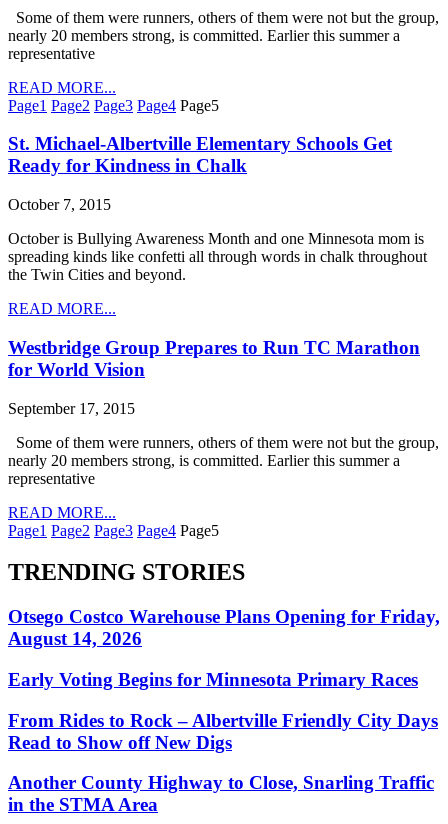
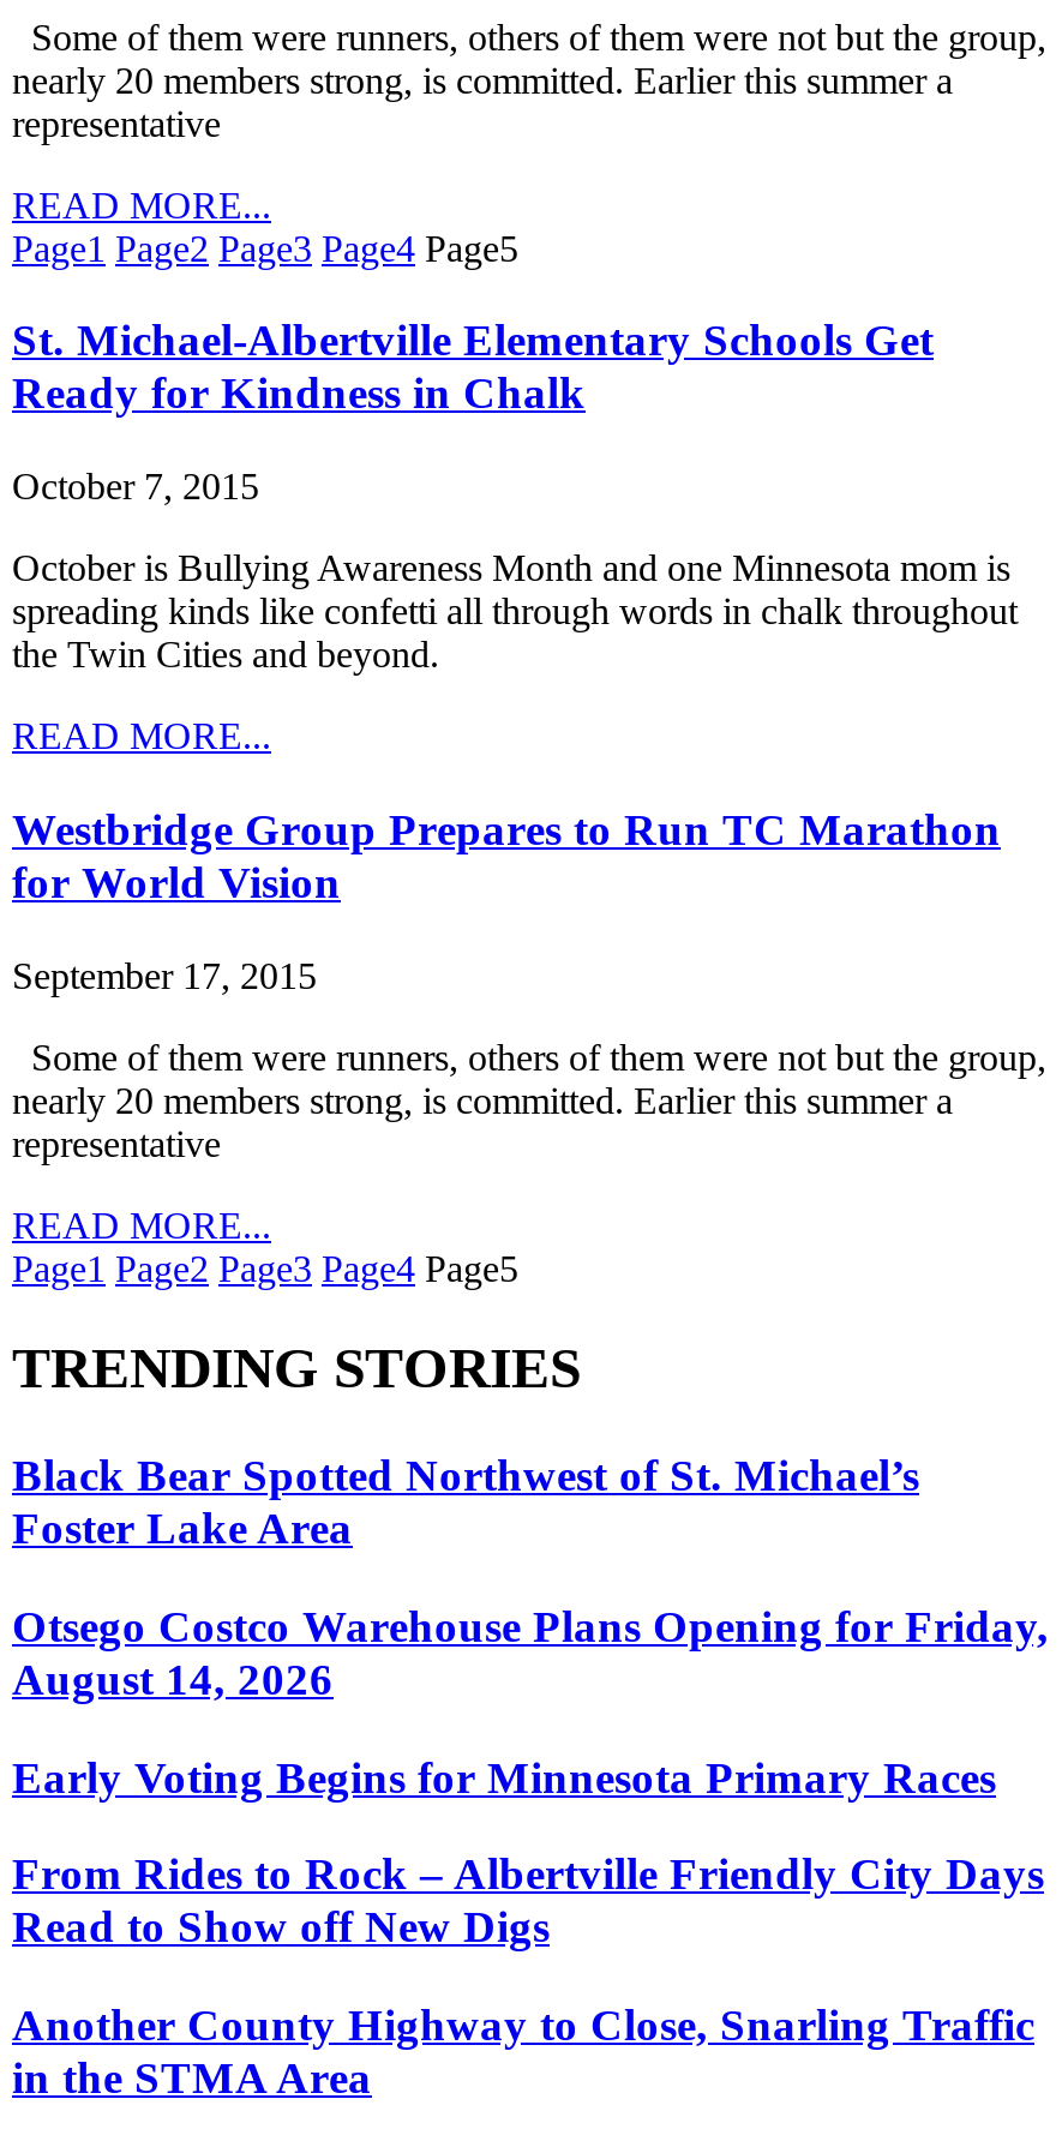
none -> [12,1450,919,1554] Black Bear Spotted Northwest of St. Michael’s | Foster Lake Area

